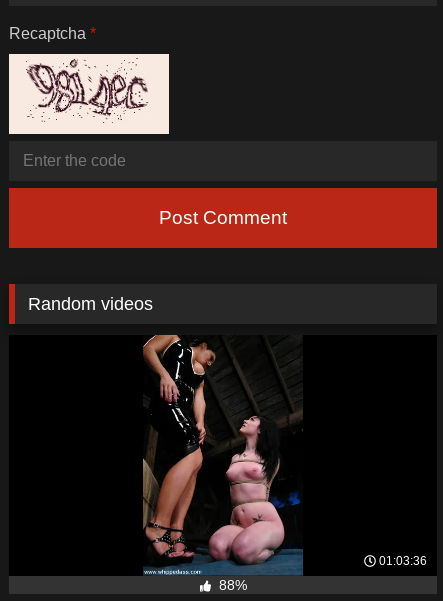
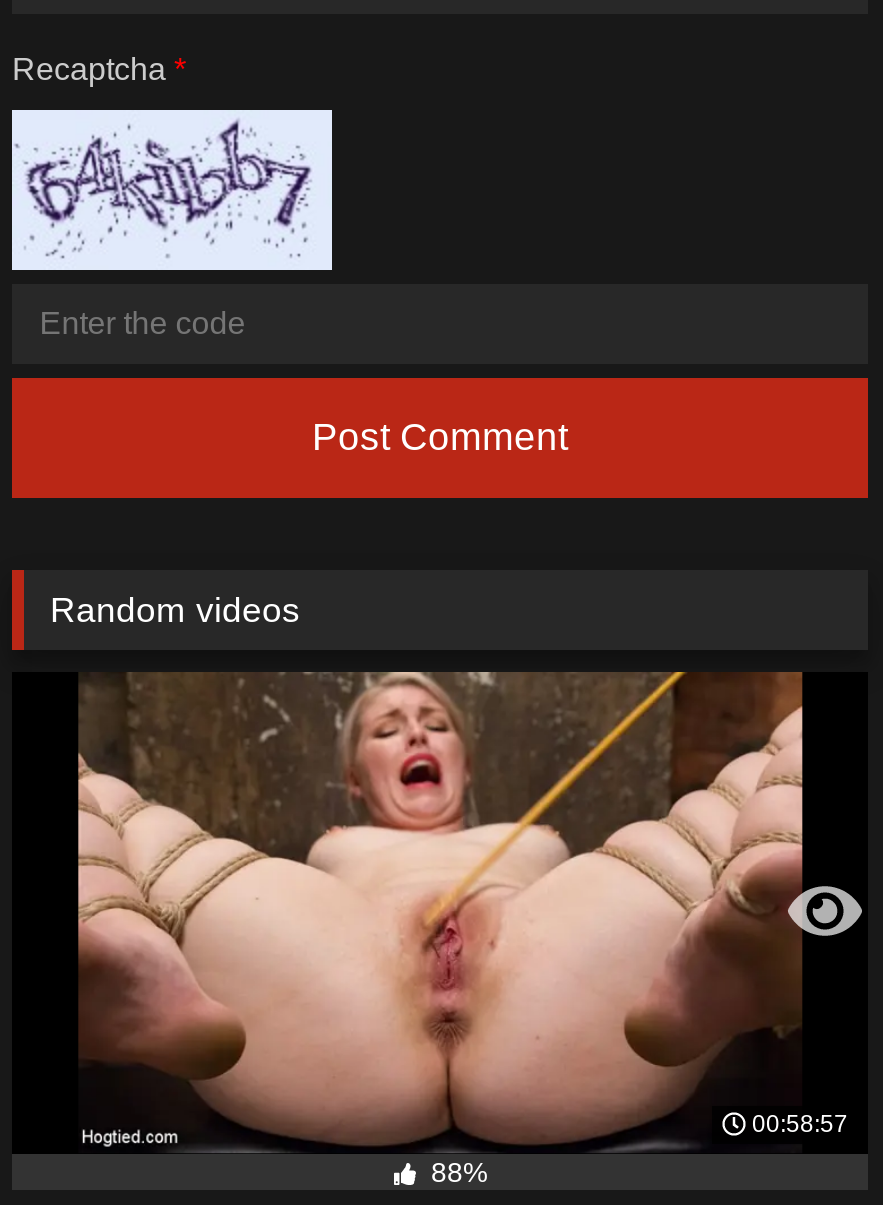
[11,57,159,128] [image] -> [14,118,314,260] [image]
[42,335,434,576] [image] | 01:03:36 -> [76,670,864,1154] [image] | 00:58:57

